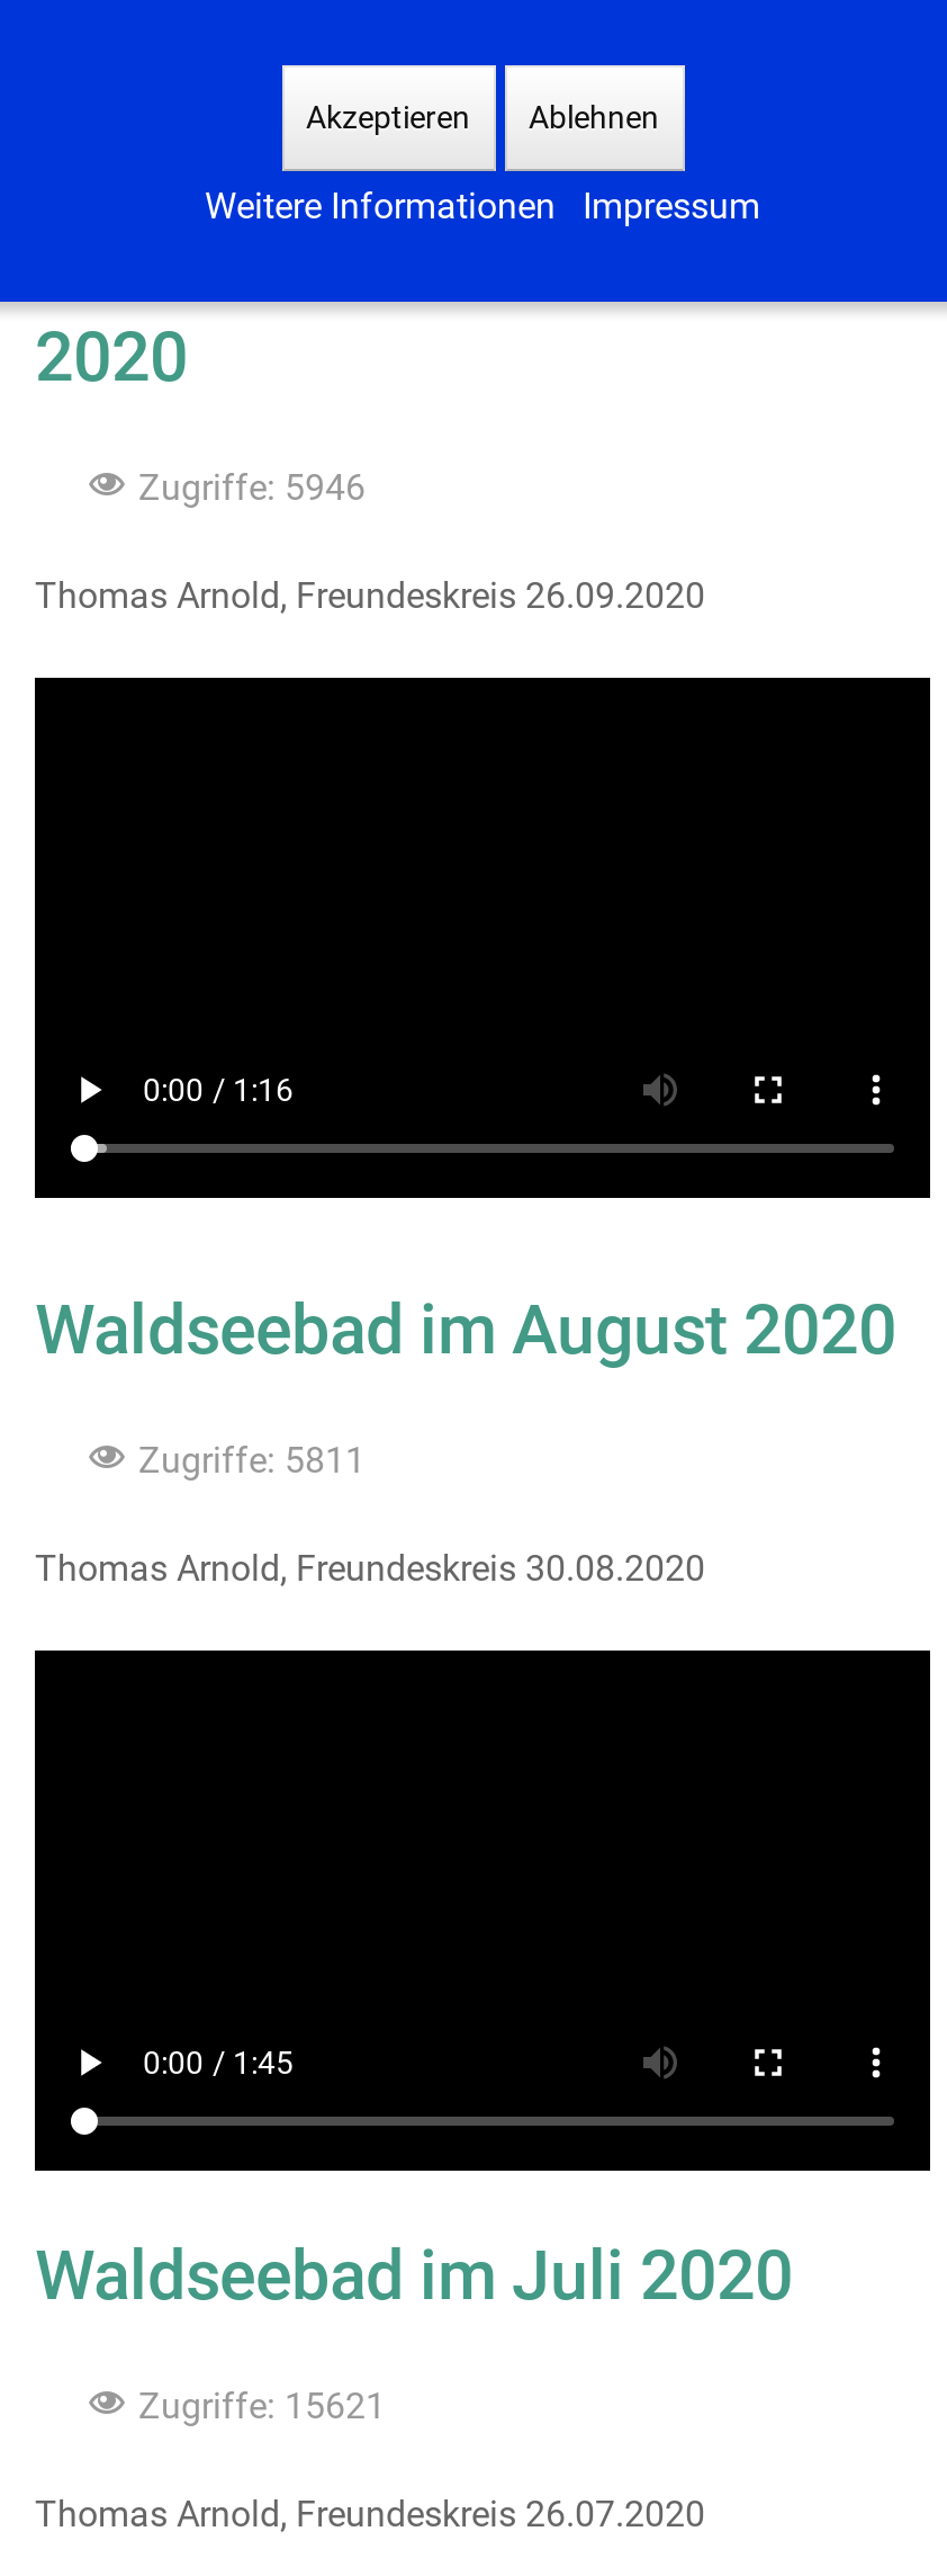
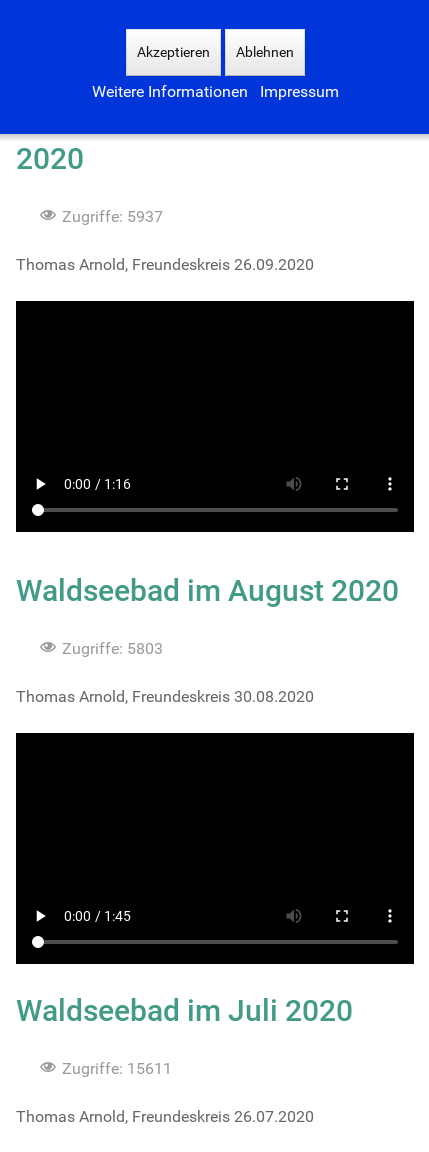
[138,466,366,509] Zugriffe: 5946 -> [62,207,163,226] Zugriffe: 5937
[138,1439,366,1482] Zugriffe: 5811 -> [62,639,163,658] Zugriffe: 5803
[138,2384,386,2427] Zugriffe: 15621 -> [62,1059,172,1078] Zugriffe: 15611

